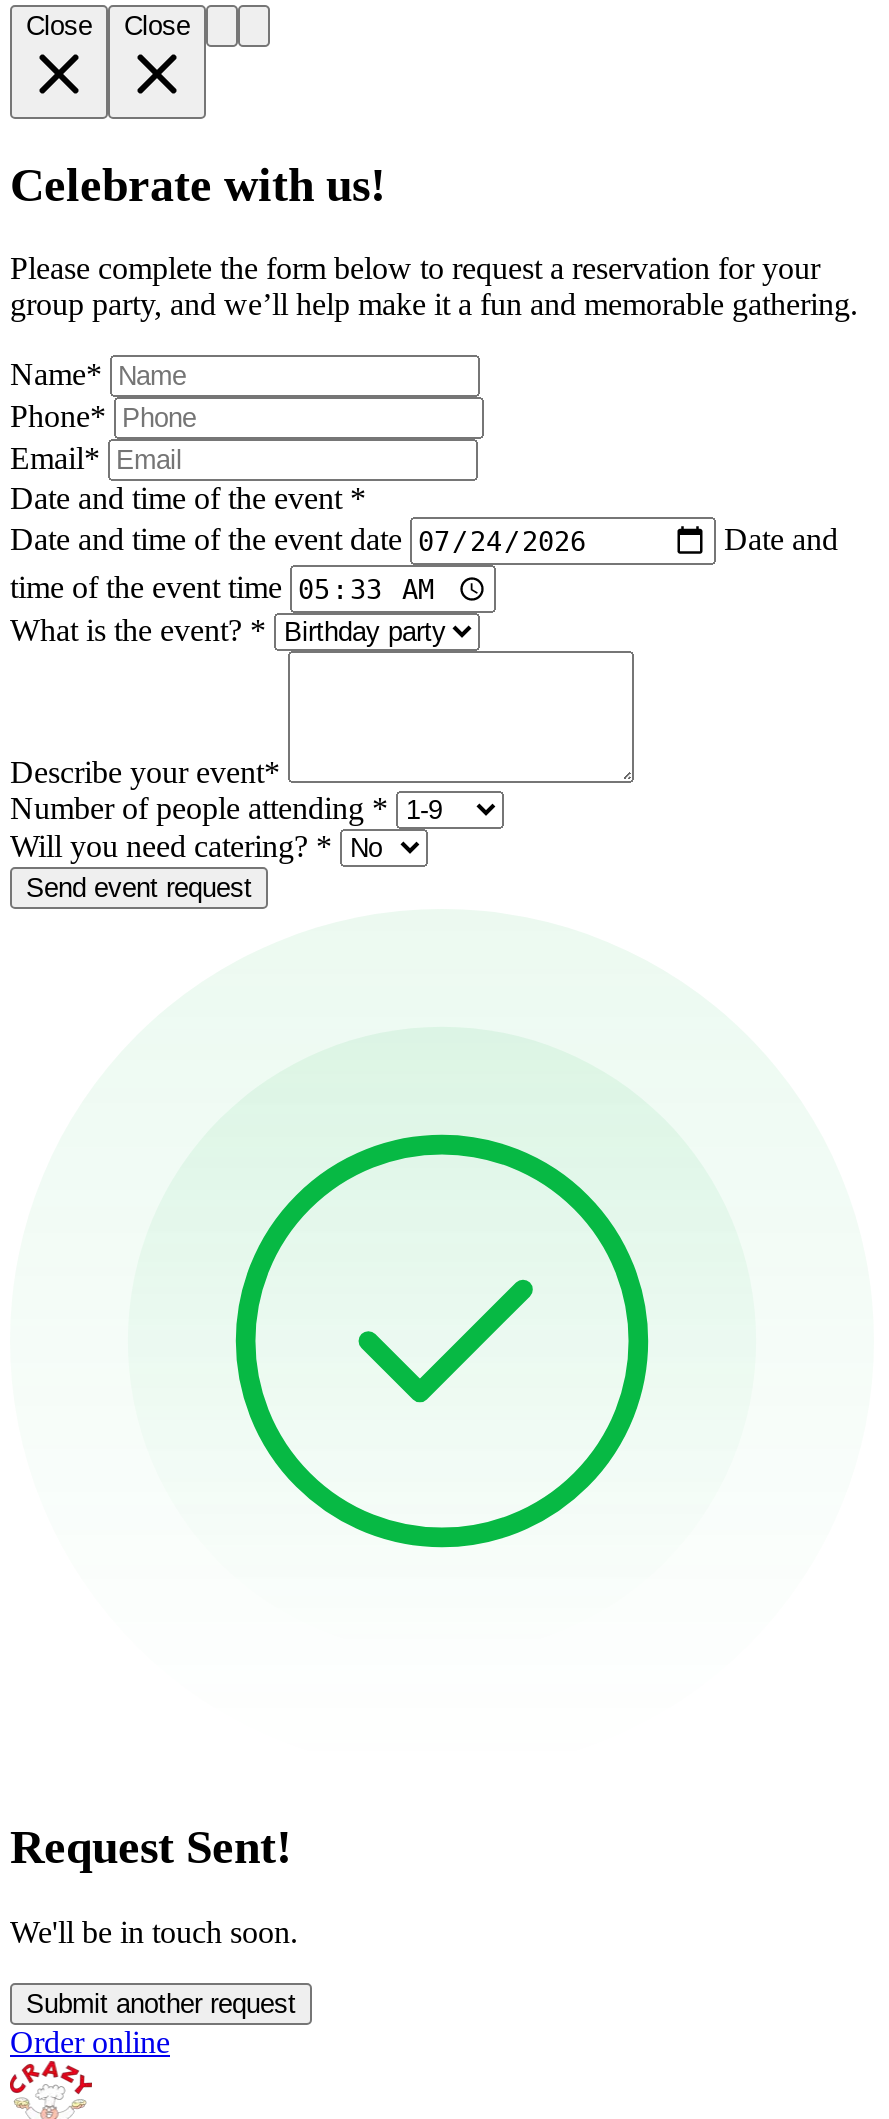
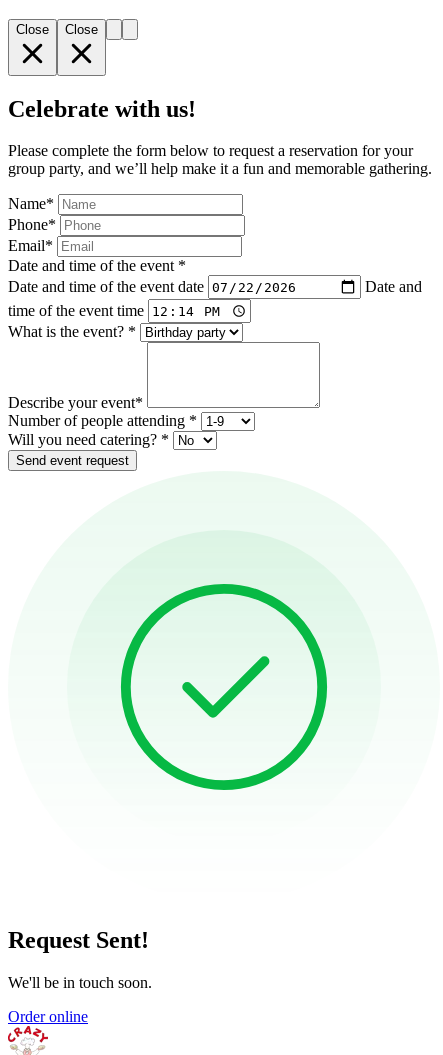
[26,1989,296,2019] Submit another request -> none

